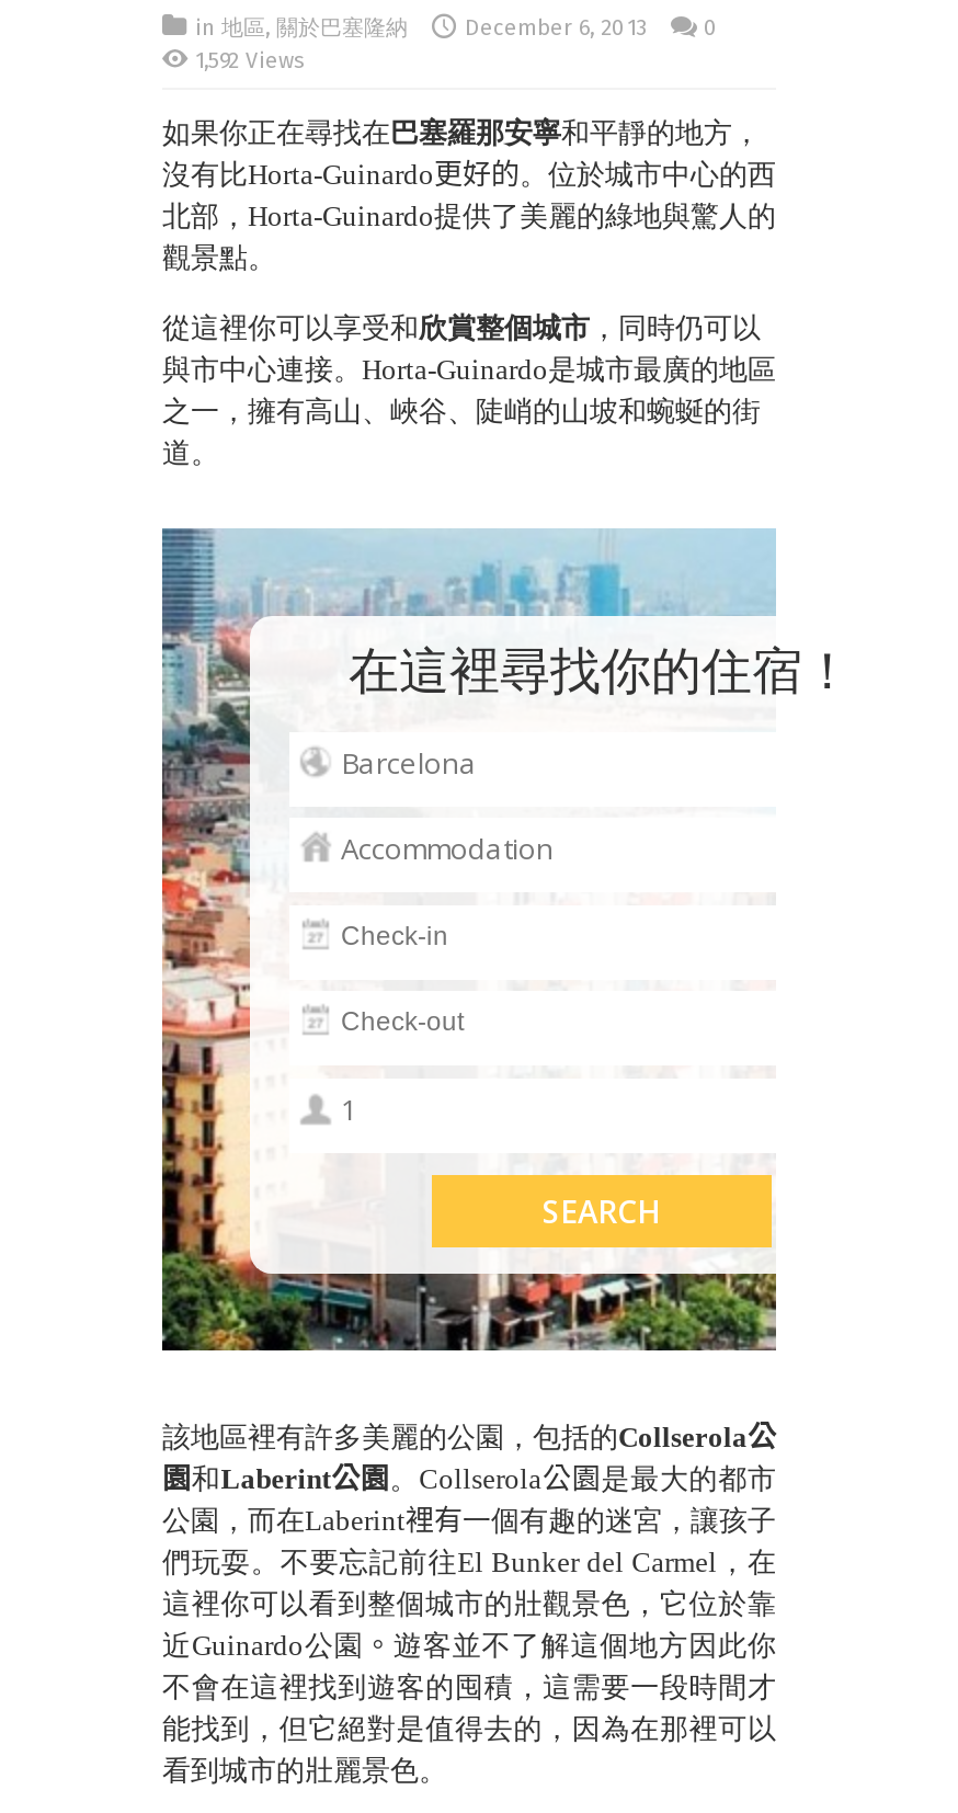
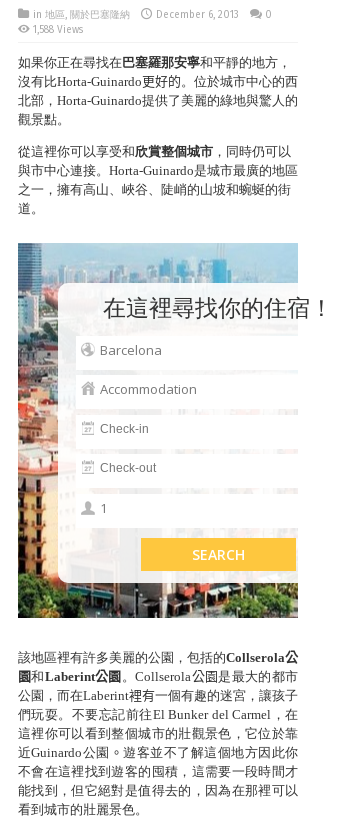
[195,49,303,75] 1,592 Views -> [33,24,83,36] 1,588 Views

